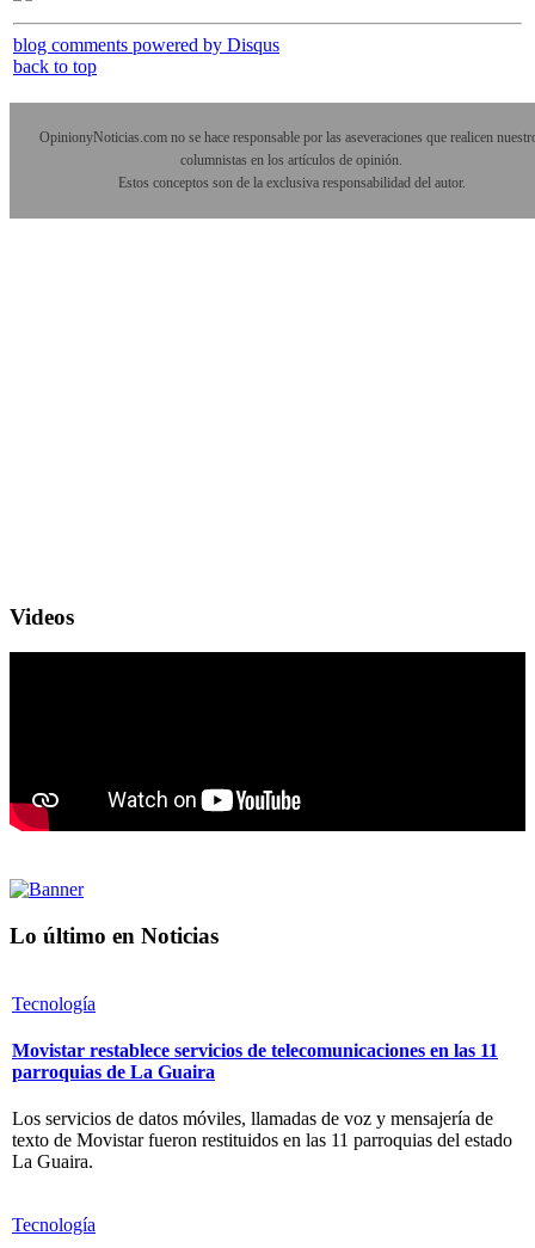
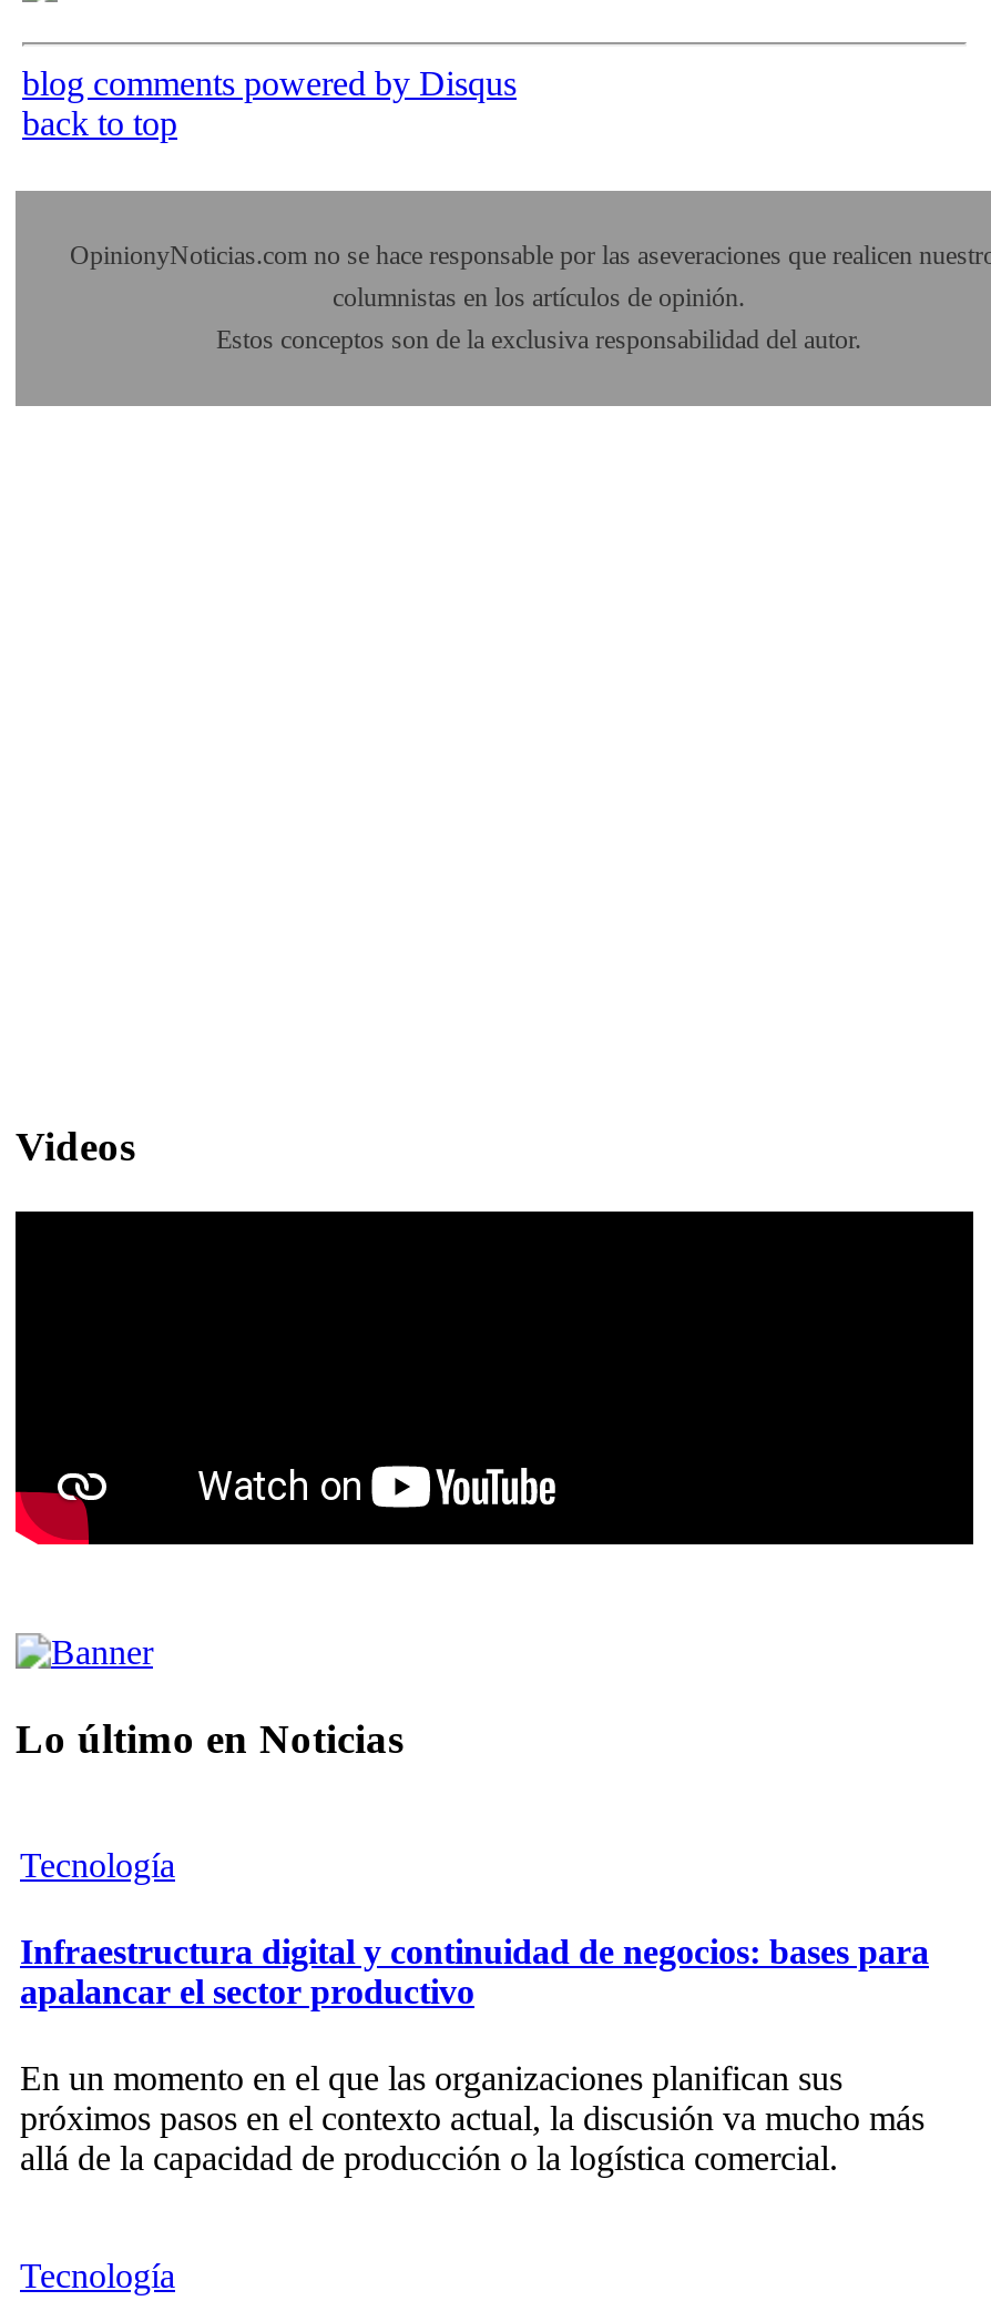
[12,1040,498,1082] Movistar restablece servicios de telecomunicaciones en las 11 | parroquias de La Guaira -> [20,1933,929,2010] Infraestructura digital y continuidad de negocios: bases para | apalancar el sector productivo
[12,1109,512,1172] Los servicios de datos móviles, llamadas de voz y mensajería de | texto de Movistar fueron restituidos en las 11 parroquias del estado | La Guaira. -> [20,2060,924,2177] En un momento en el que las organizaciones planifican sus | próximos pasos en el contexto actual, la discusión va mucho más | allá de la capacidad de producción o la logística comercial.

